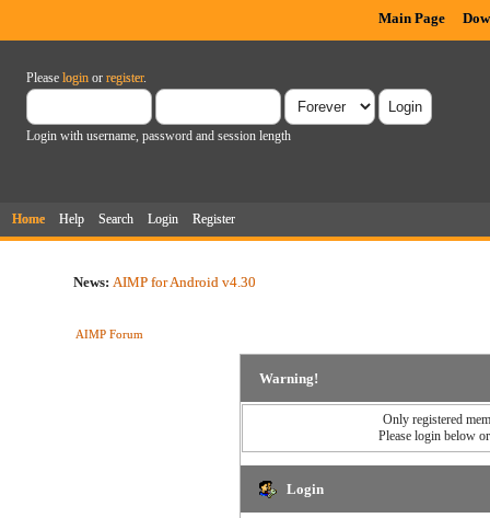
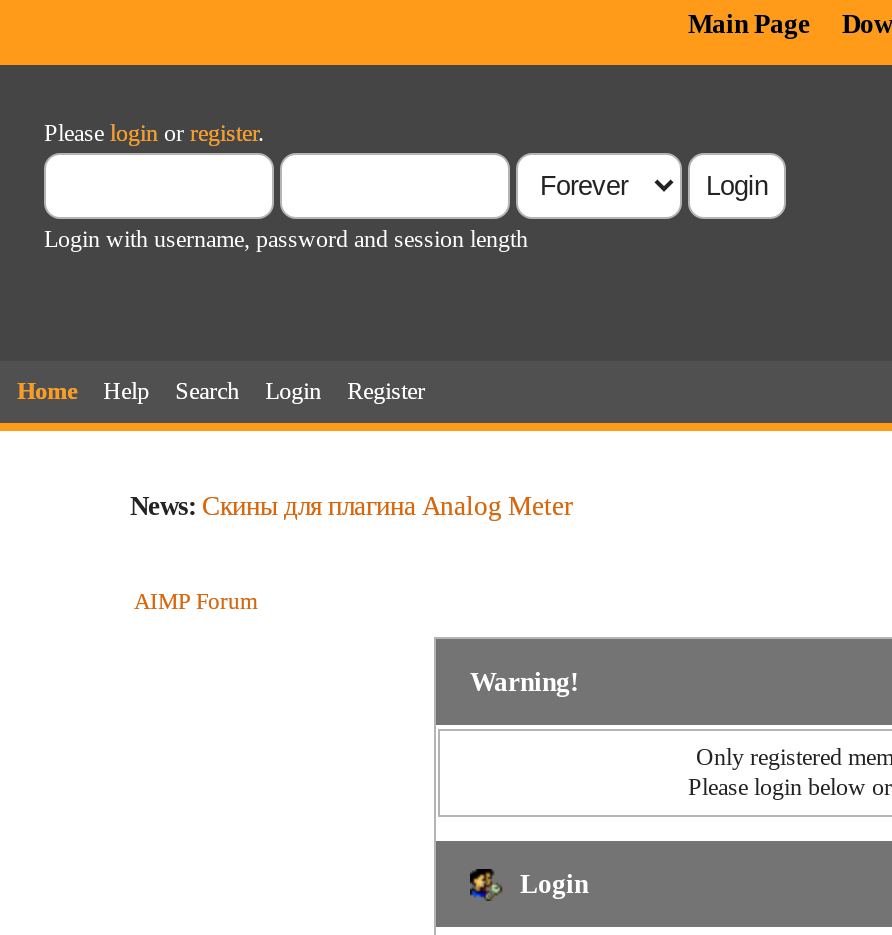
[73,274,256,290] News: AIMP for Android v4.30 -> [130,491,572,521] News: Скины для плагина Analog Meter

